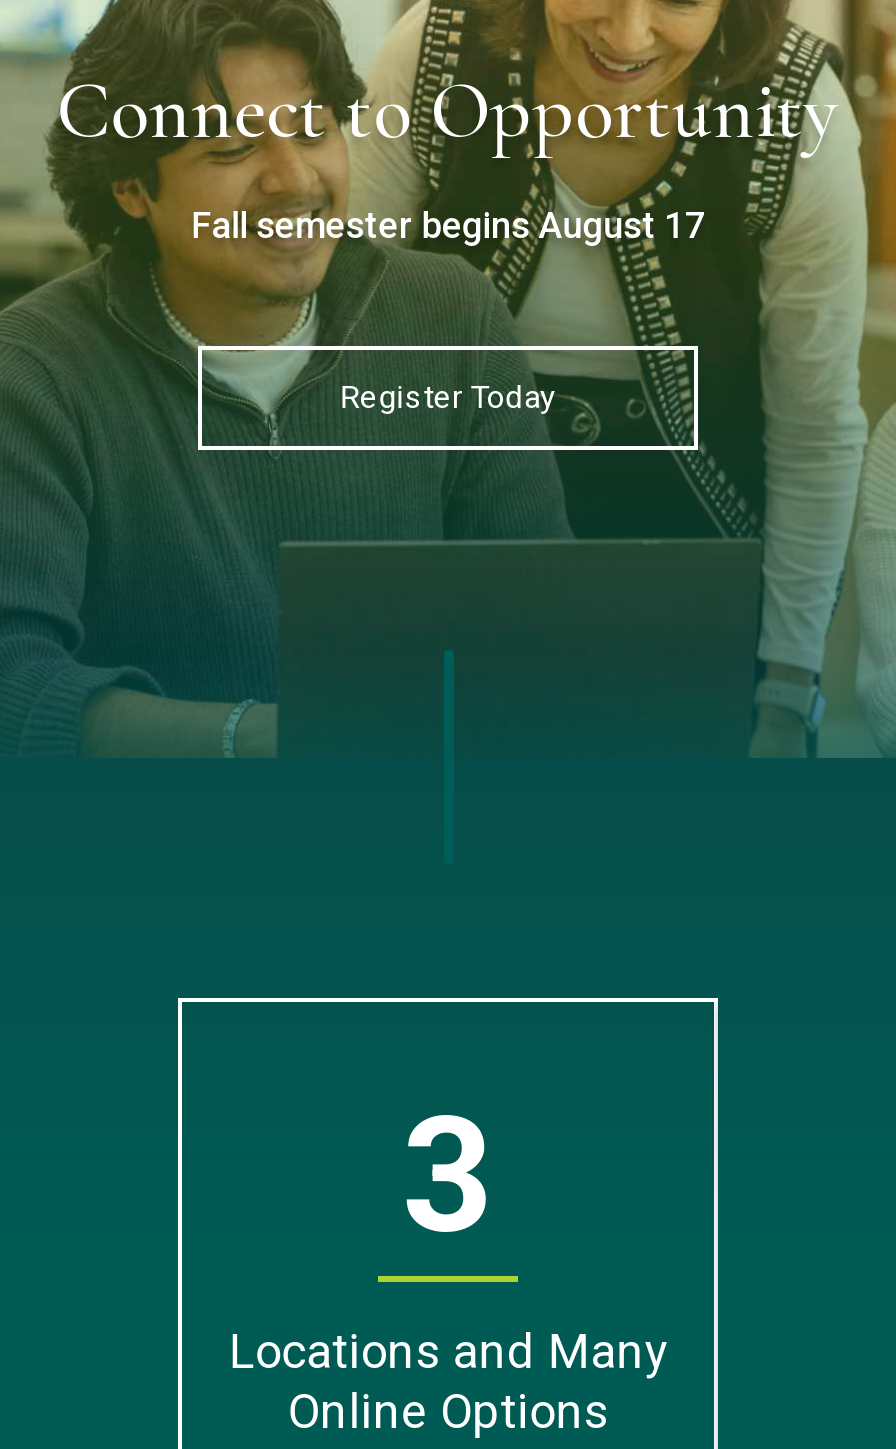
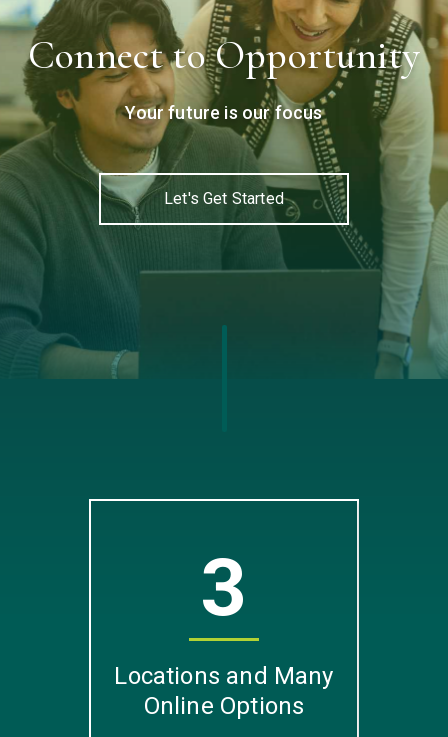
[191,205,705,247] Fall semester begins August 17 -> [125,102,323,123] Your future is our focus
[340,379,556,417] Register Today -> [164,189,284,208] Let's Get Started

